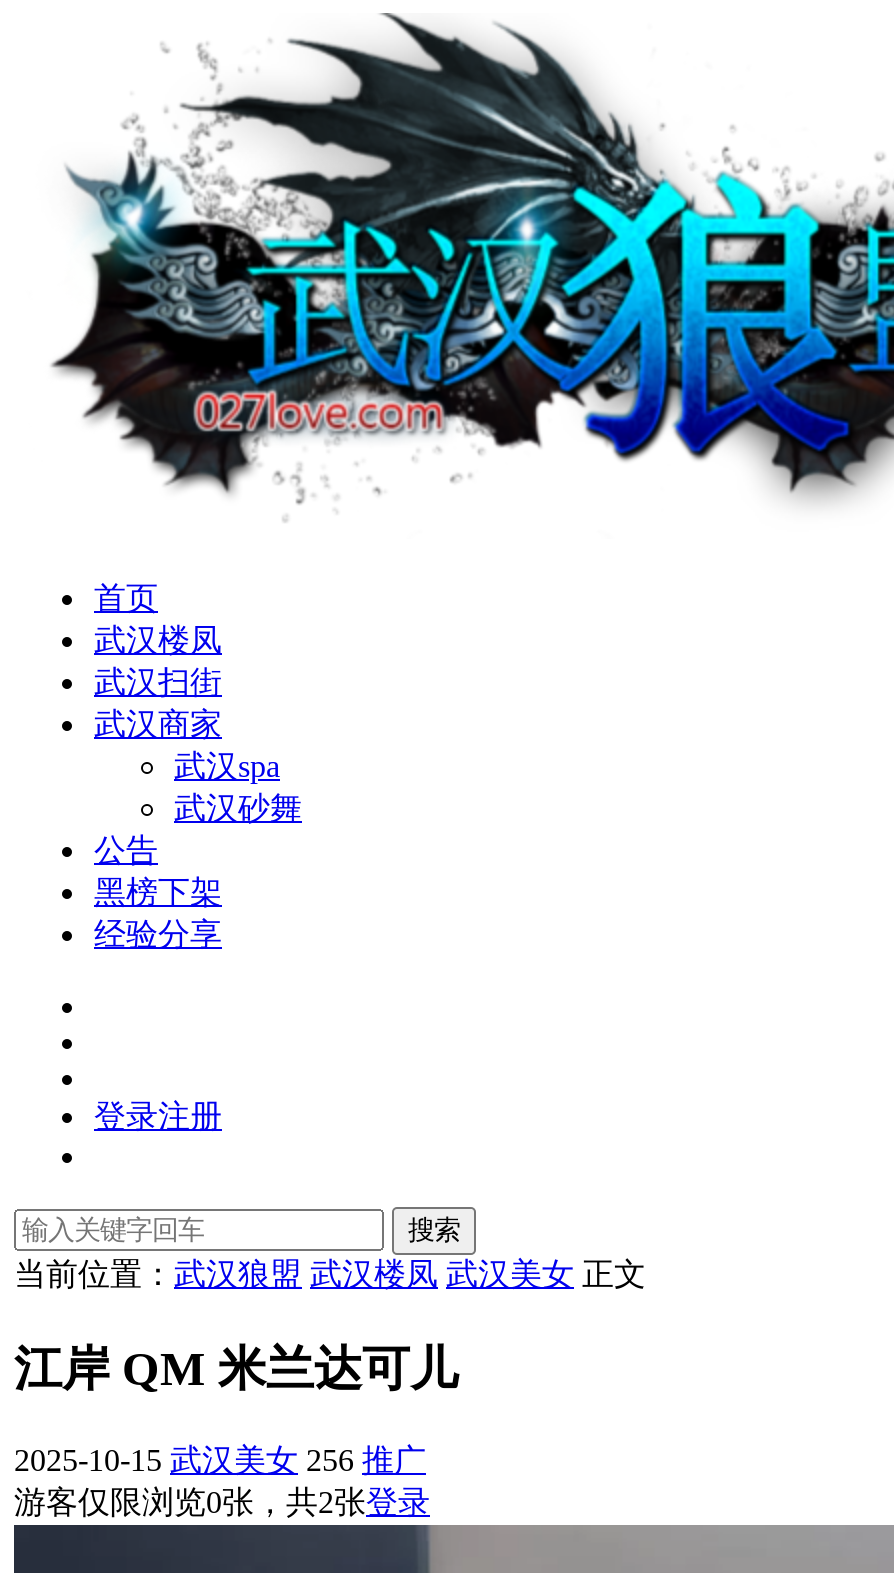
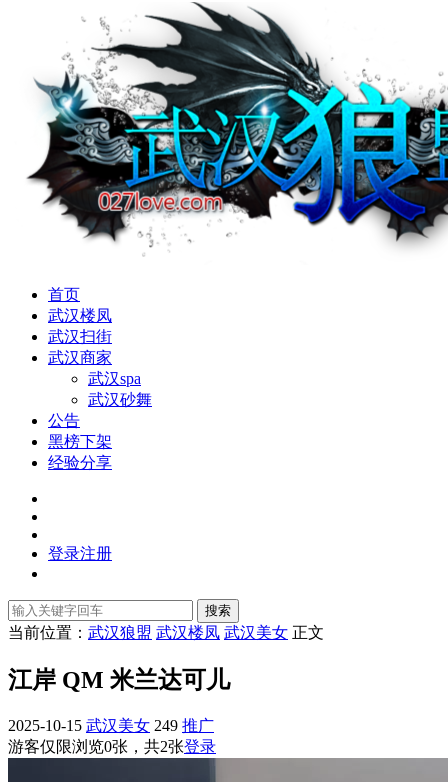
[14,1443,426,1477] 2025-10-15 武汉美女 256 推广 -> [8,717,214,734] 2025-10-15 武汉美女 249 推广

